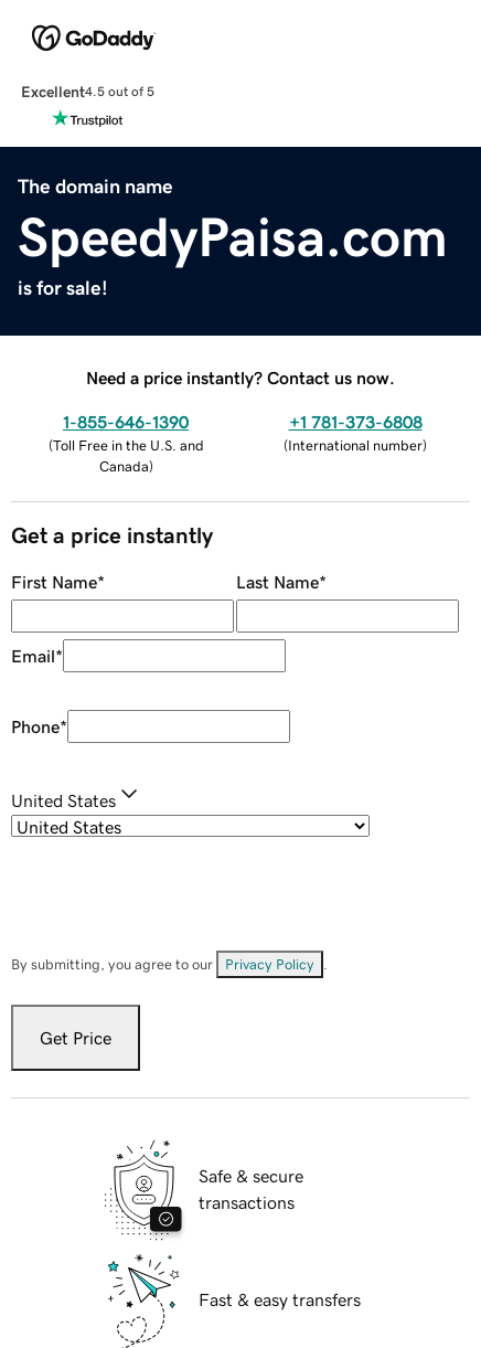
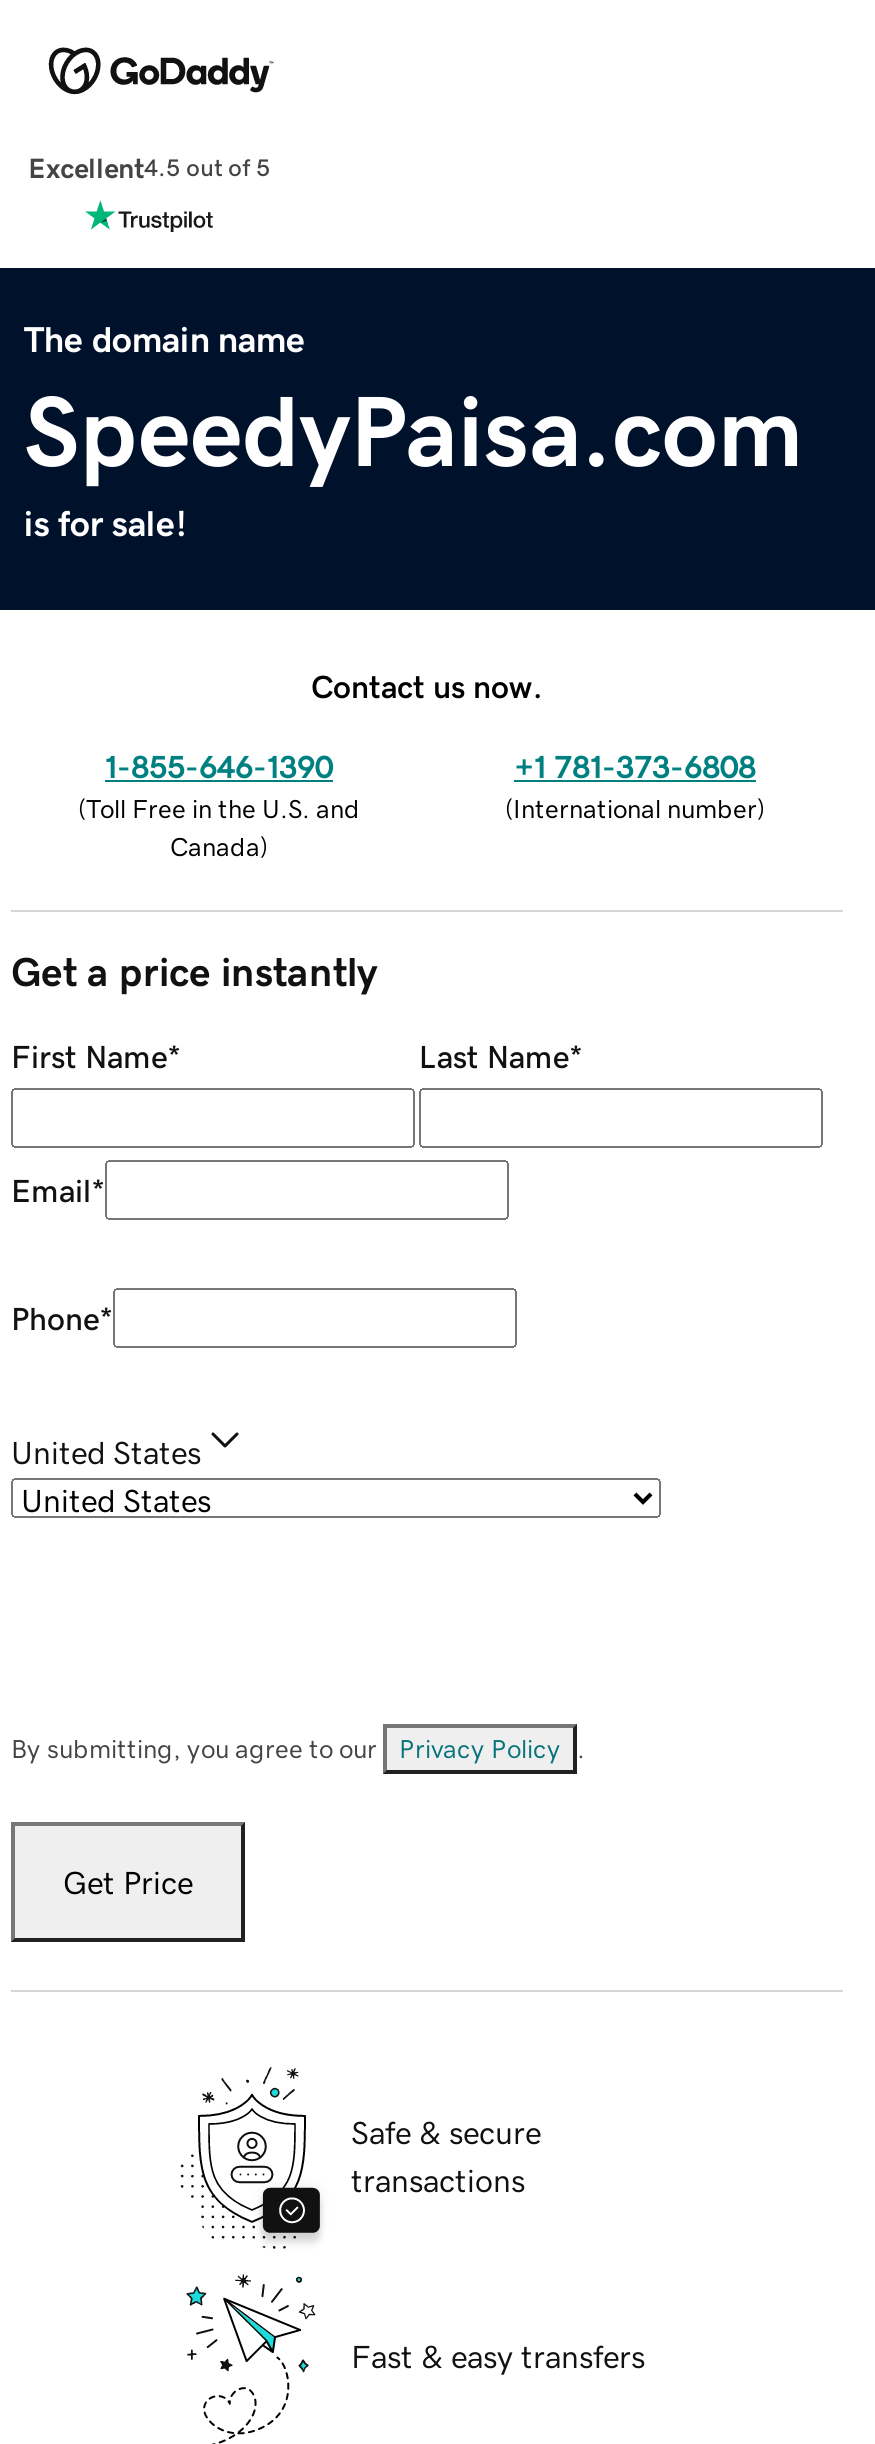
[86,368,395,386] Need a price instantly? Contact us now. -> [311,669,543,701] Contact us now.

